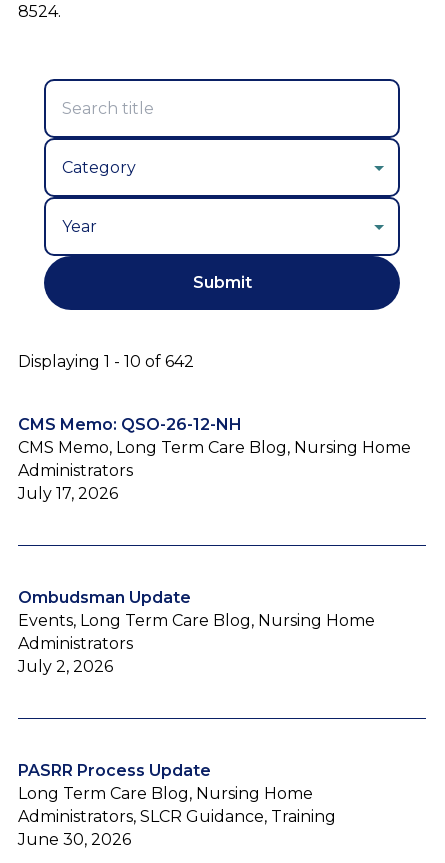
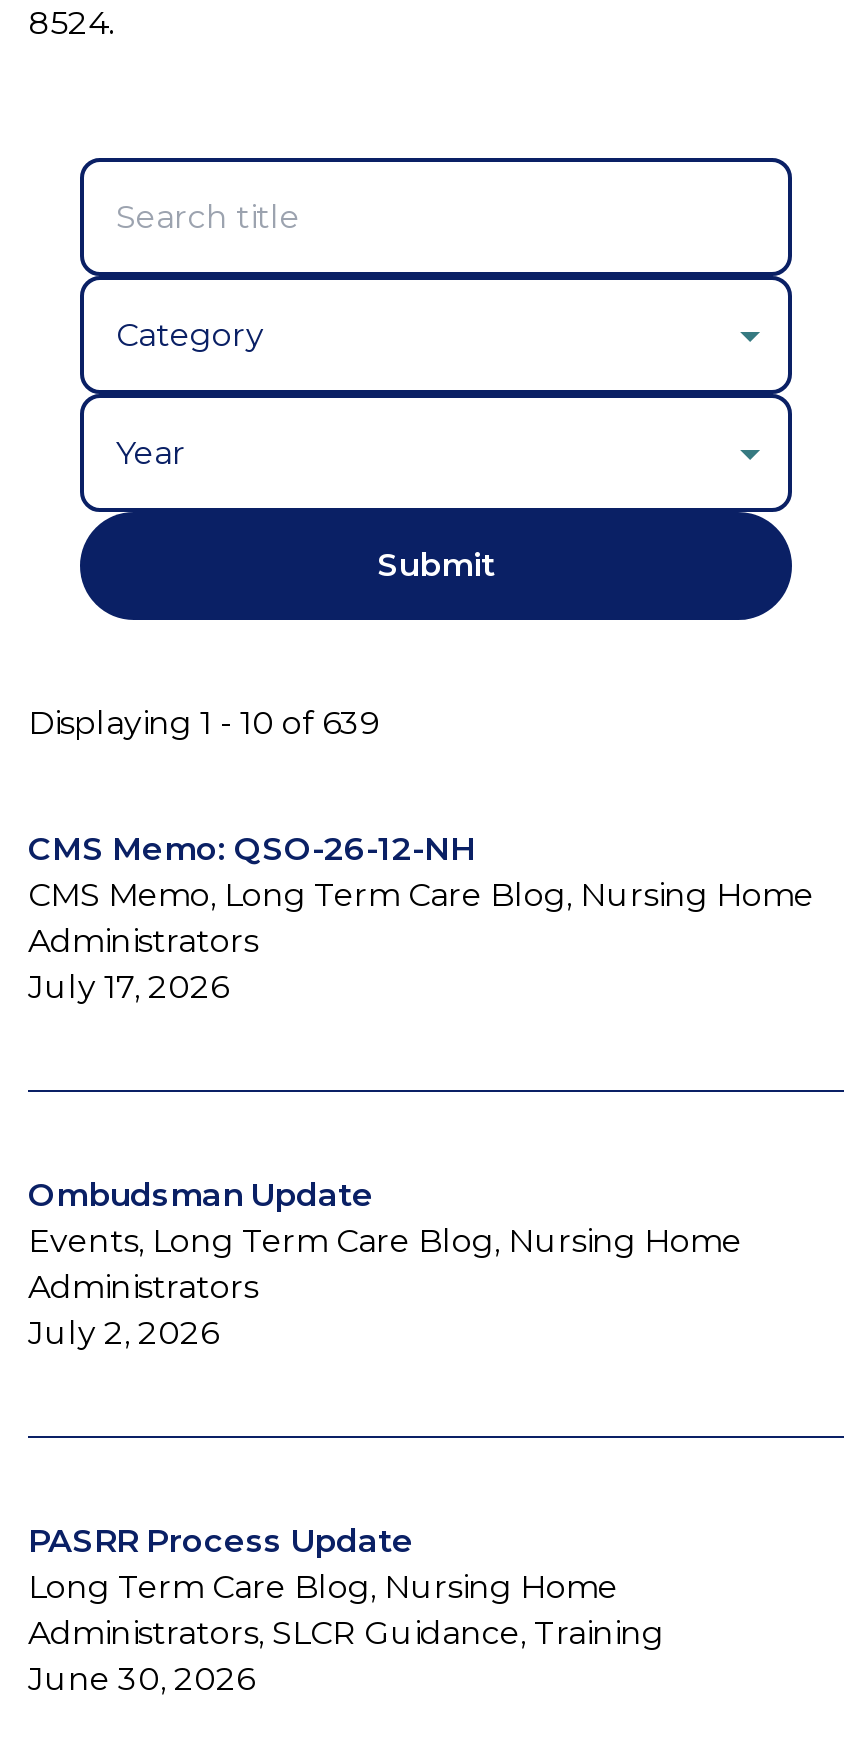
[18,352,194,371] Displaying 1 - 10 of 642 -> [28,704,380,742] Displaying 1 - 10 of 639

